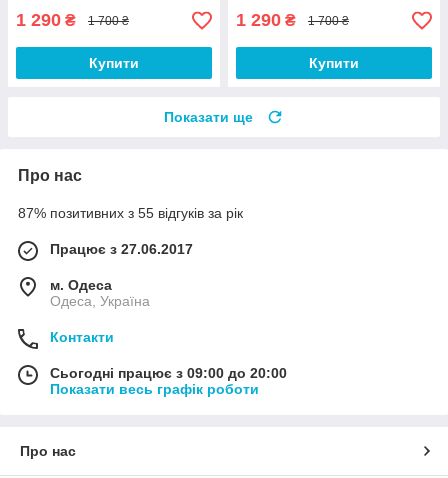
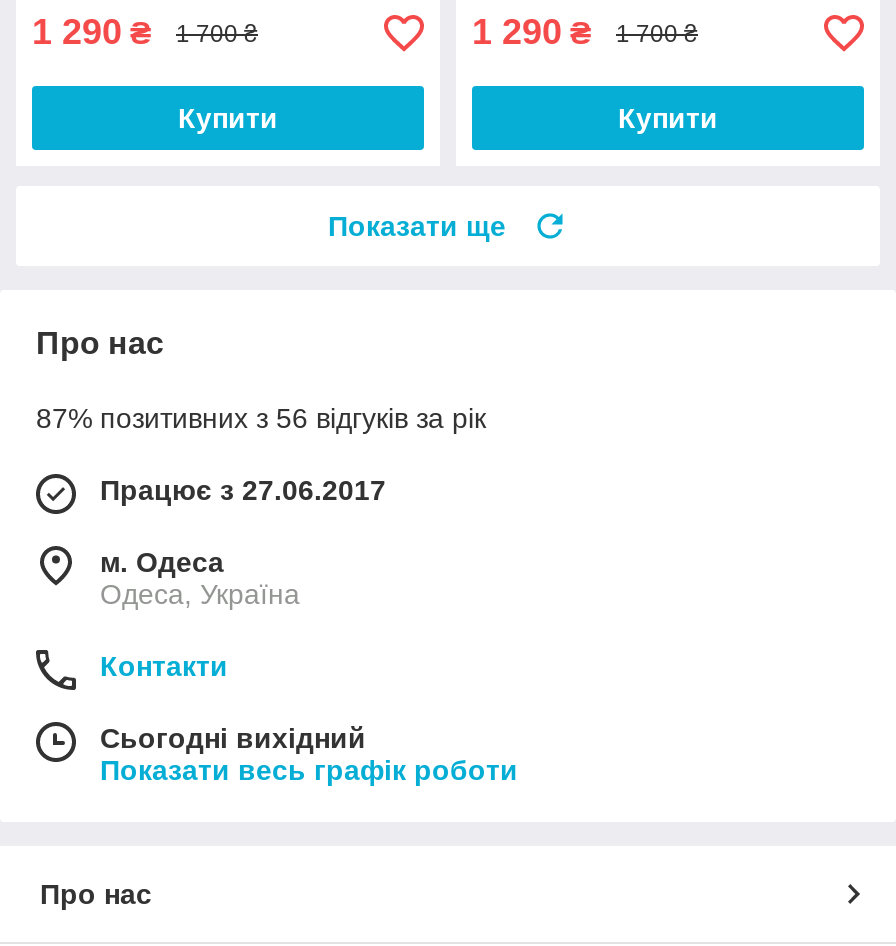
[18,205,243,221] 87% позитивних з 55 відгуків за рік -> [36,402,486,434] 87% позитивних з 56 відгуків за рік
[50,365,287,381] Сьогодні працює з 09:00 до 20:00 -> [100,722,366,754] Сьогодні вихідний

